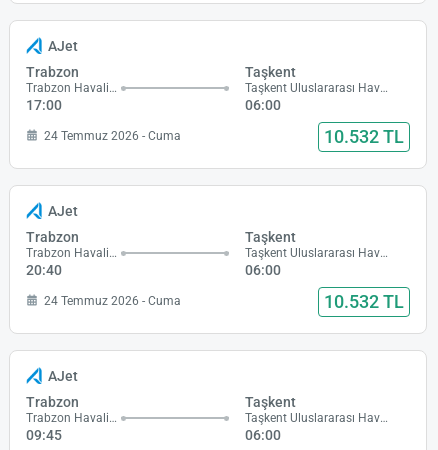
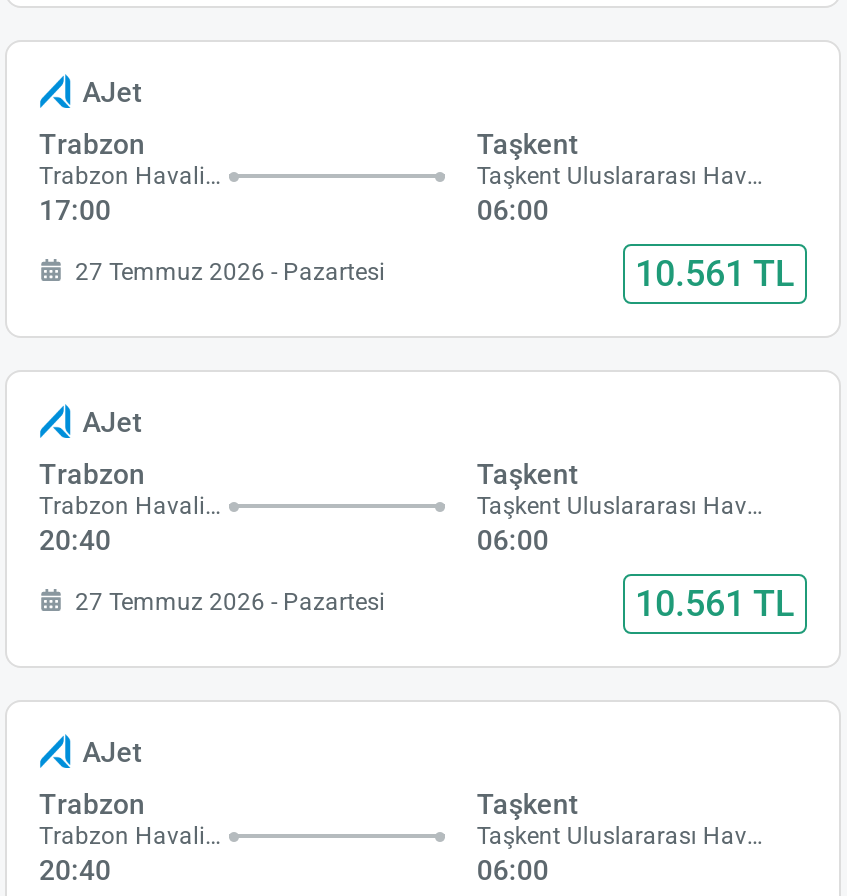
[44,129,181,143] 24 Temmuz 2026 - Cuma -> [75,258,385,286] 27 Temmuz 2026 - Pazartesi
[324,126,404,147] 10.532 TL -> [635,252,795,294] 10.561 TL
[44,294,181,308] 24 Temmuz 2026 - Cuma -> [75,588,385,616] 27 Temmuz 2026 - Pazartesi
[324,291,404,312] 10.532 TL -> [635,582,795,624] 10.561 TL
[26,426,62,442] 09:45 -> [39,853,111,885] 20:40

